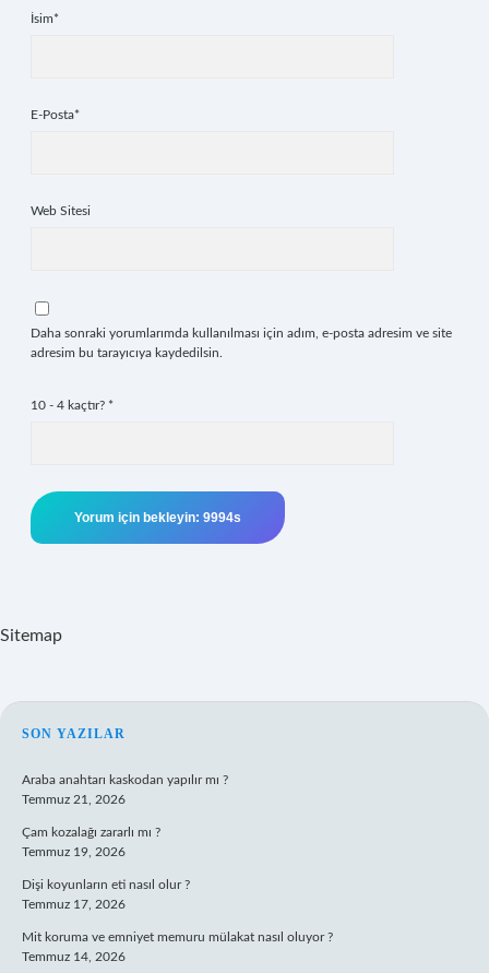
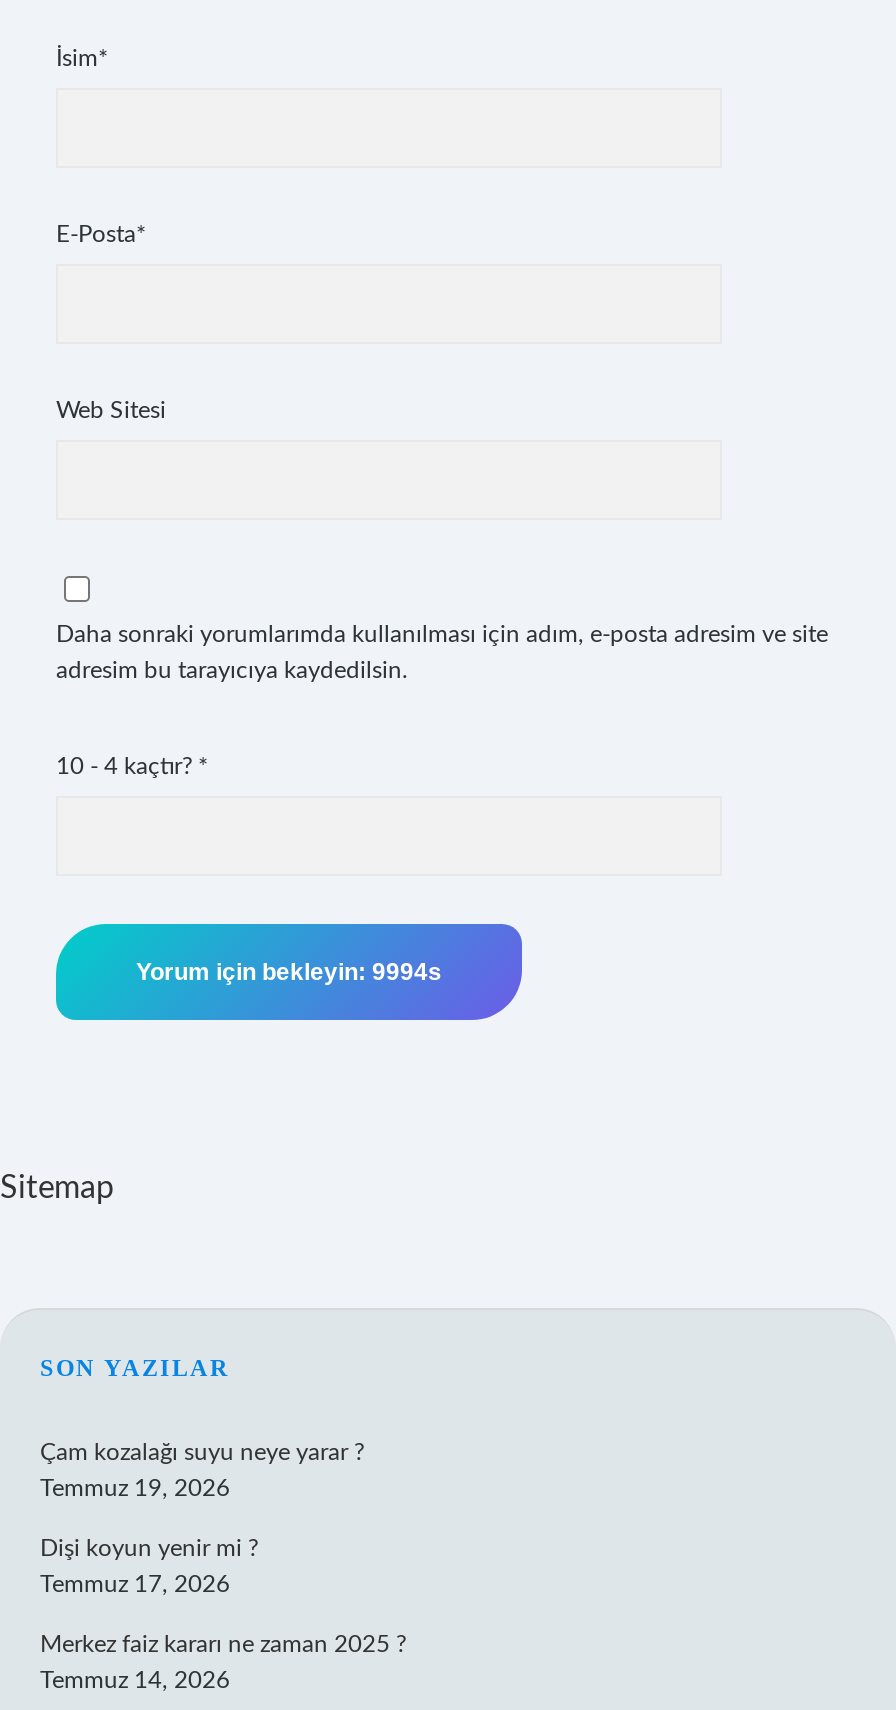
[22,773,228,839] Araba anahtarı kaskodan yapılır mı ? | Temmuz 21, 2026 | Çam kozalağı zararlı mı ? -> [40,1440,364,1464] Çam kozalağı suyu neye yarar ?
[22,878,190,891] Dişi koyunların eti nasıl olur ? -> [40,1536,258,1560] Dişi koyun yenir mi ?
[22,930,333,944] Mit koruma ve emniyet memuru mülakat nasıl oluyor ? -> [40,1632,406,1656] Merkez faiz kararı ne zaman 2025 ?

